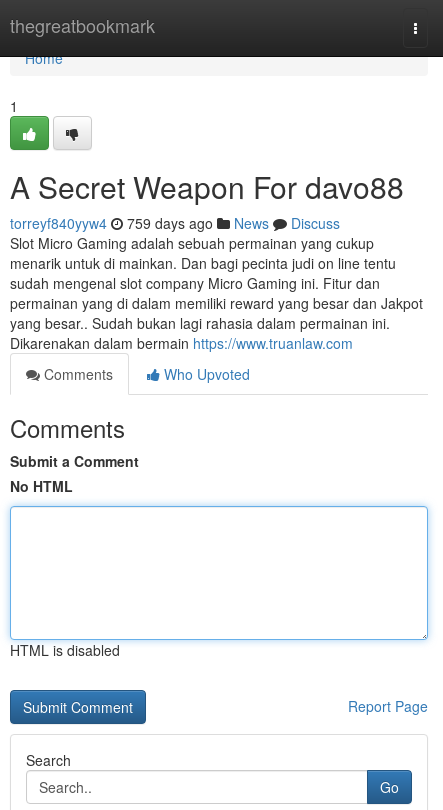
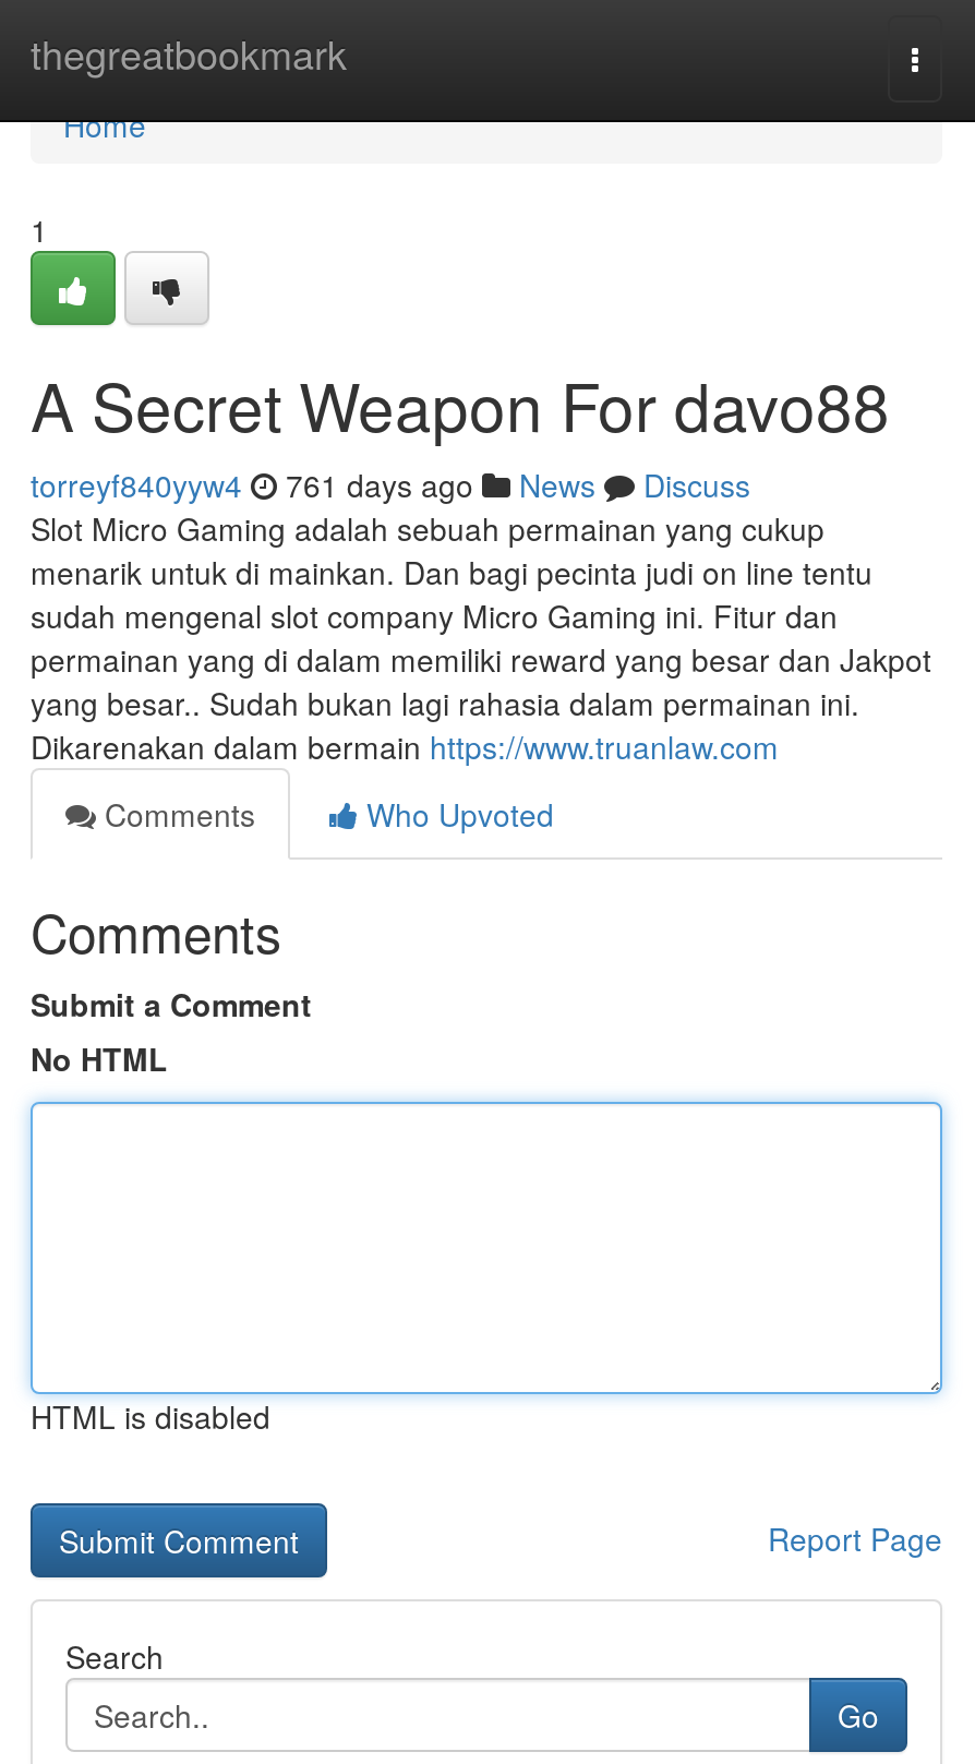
[10,213,340,233] torreyf840yyw4 759 days ago News Discuss -> [31,463,750,506] torreyf840yyw4 761 days ago News Discuss

